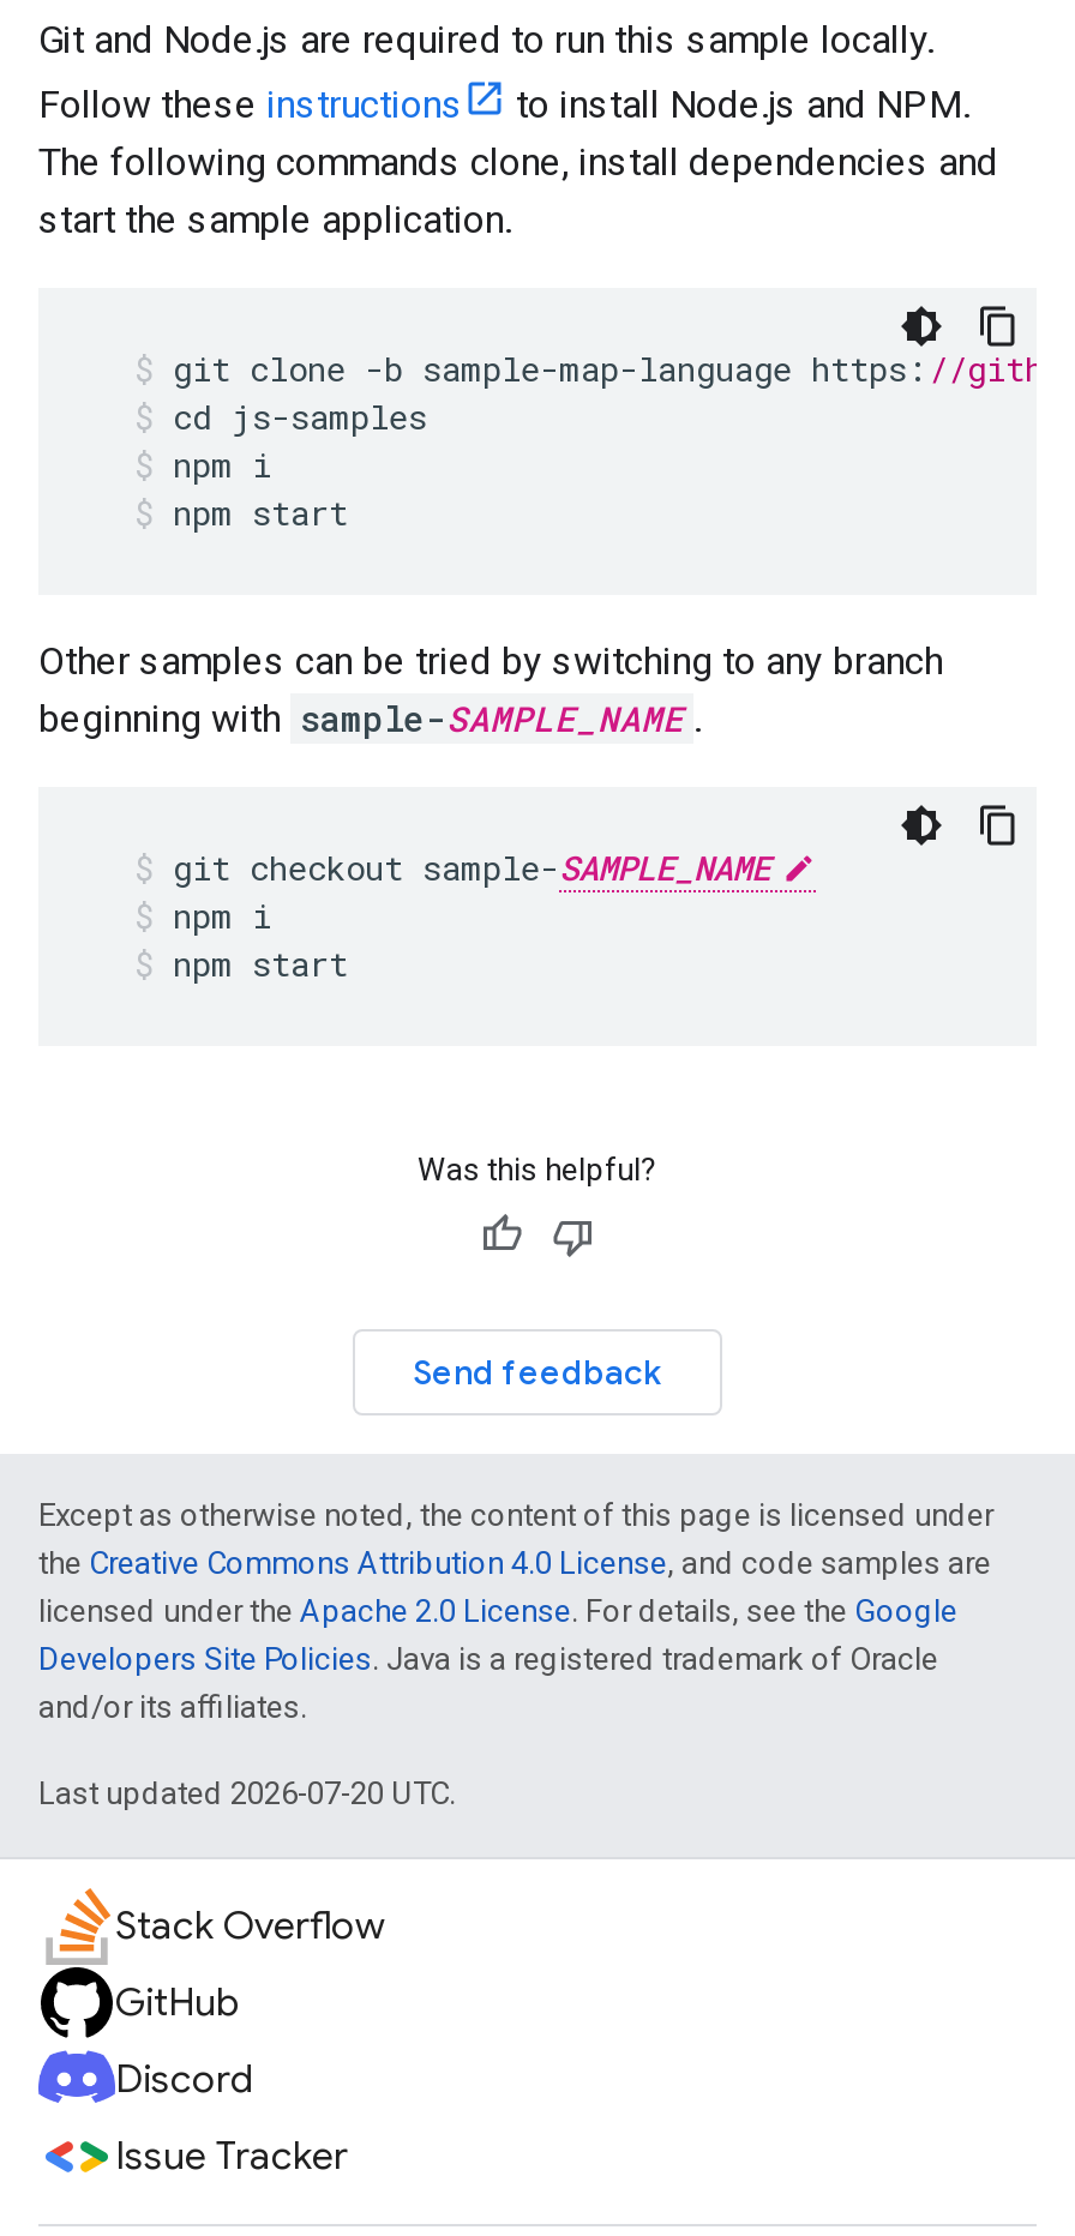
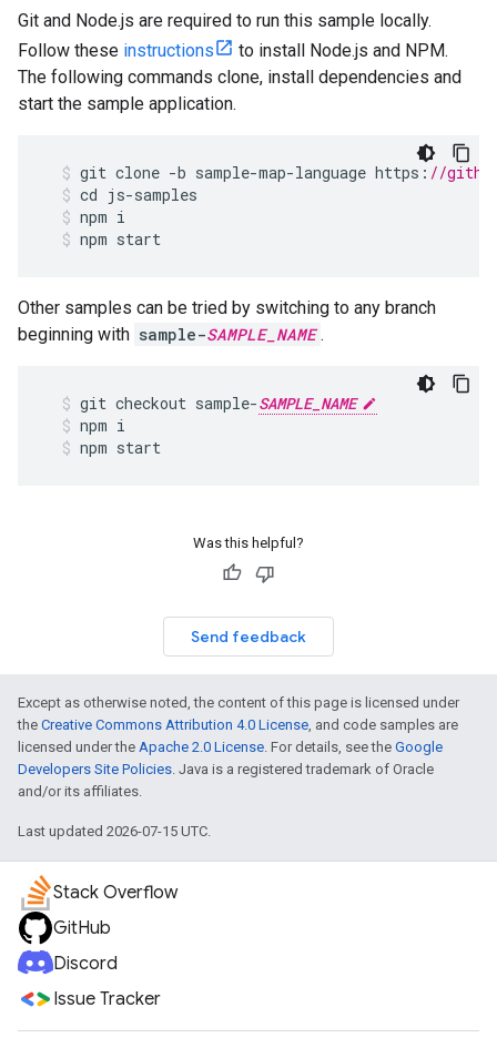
[38,1775,456,1811] Last updated 2026-07-20 UTC. -> [18,823,211,839] Last updated 2026-07-15 UTC.

